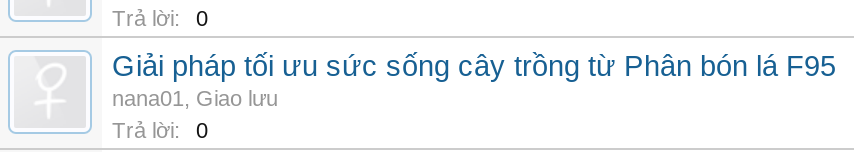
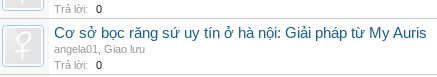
[112,50,836,110] Giải pháp tối ưu sức sống cây trồng từ Phân bón lá F95 | nana01, Giao lưu -> [54,25,427,55] Cơ sở bọc răng sứ uy tín ở hà nội: Giải pháp từ My Auris | angela01, Giao lưu

